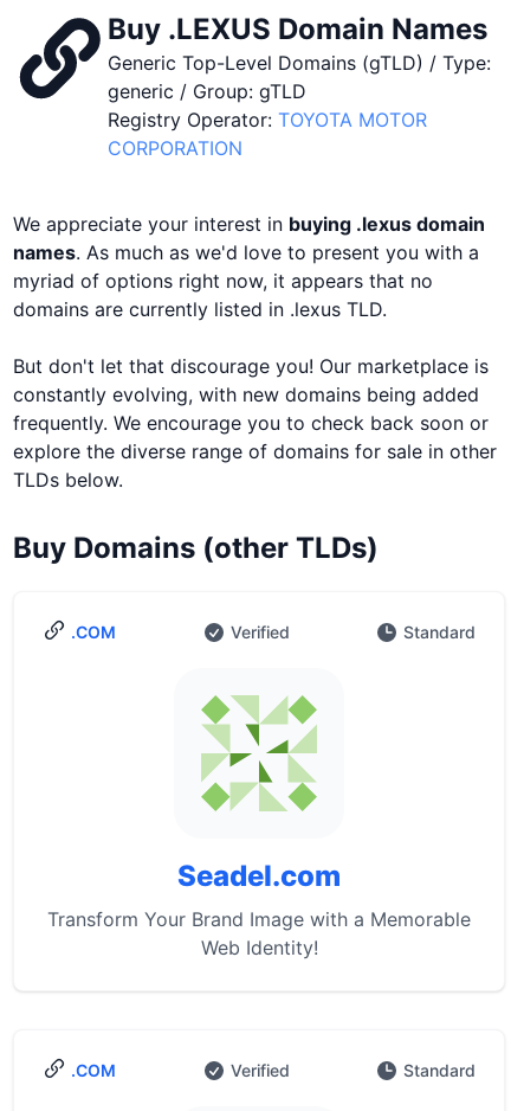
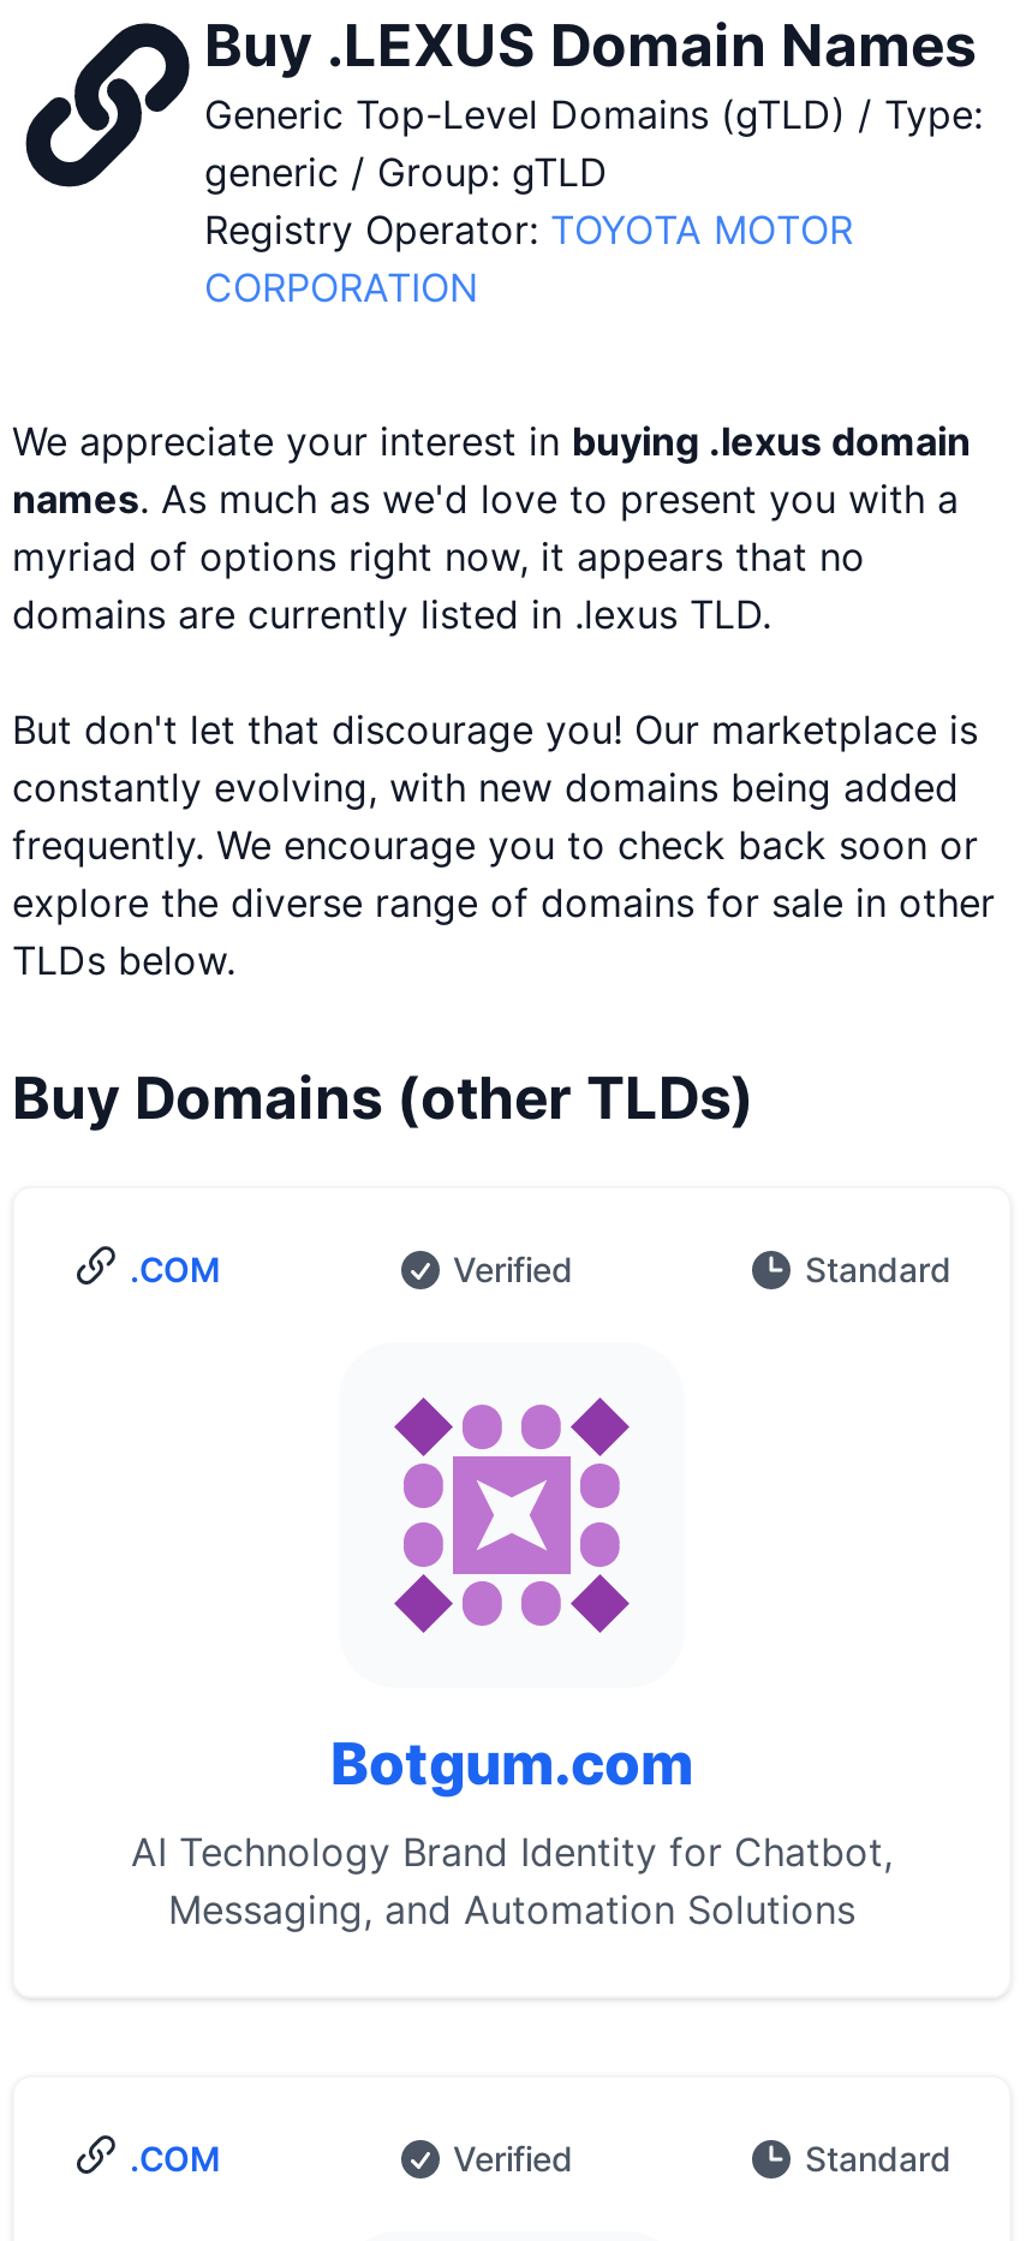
[47,695,471,959] [image] | Seadel.com | Transform Your Brand Image with a Memorable | Web Identity! -> [131,1397,893,1933] [image] | Botgum.com | AI Technology Brand Identity for Chatbot, | Messaging, and Automation Solutions

